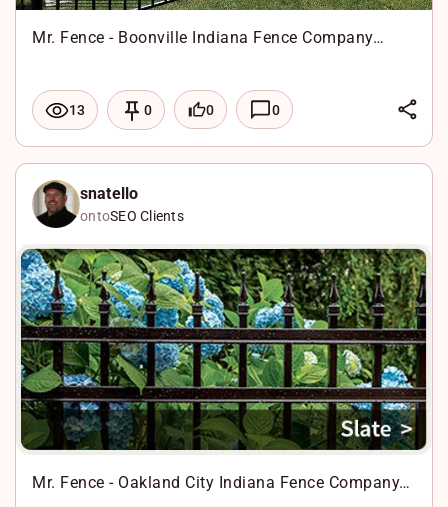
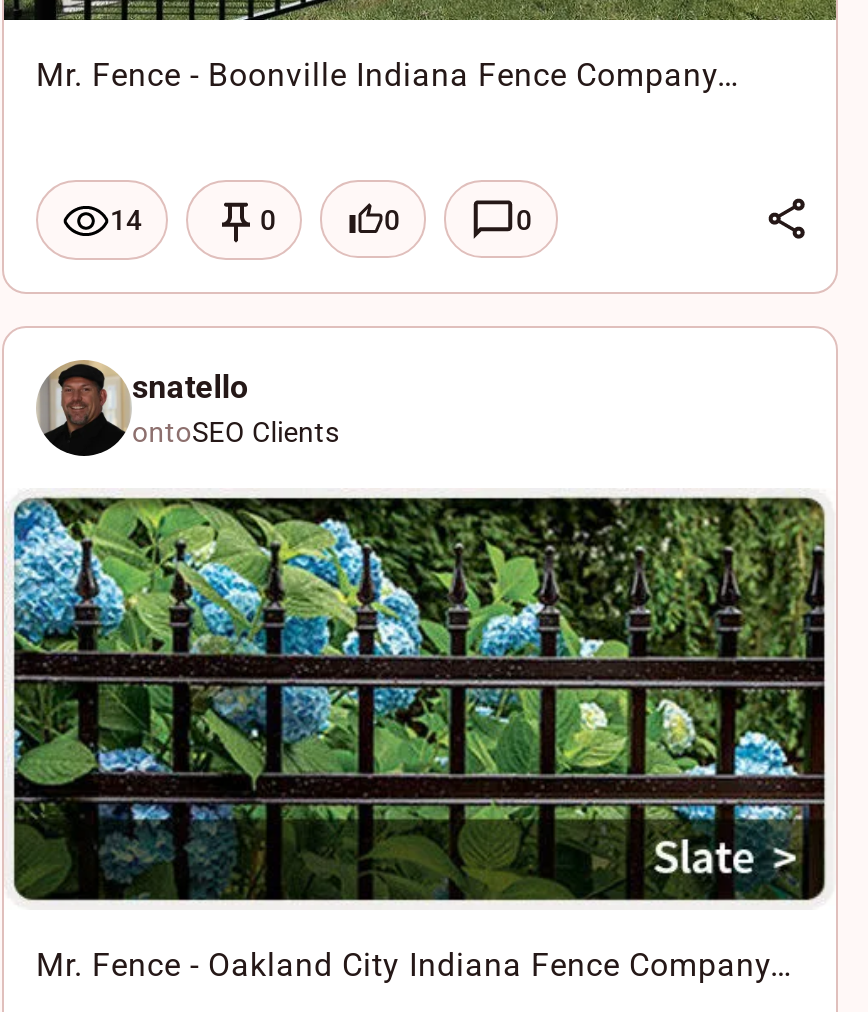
[69,102,85,118] 13 -> [110,204,142,236] 14

